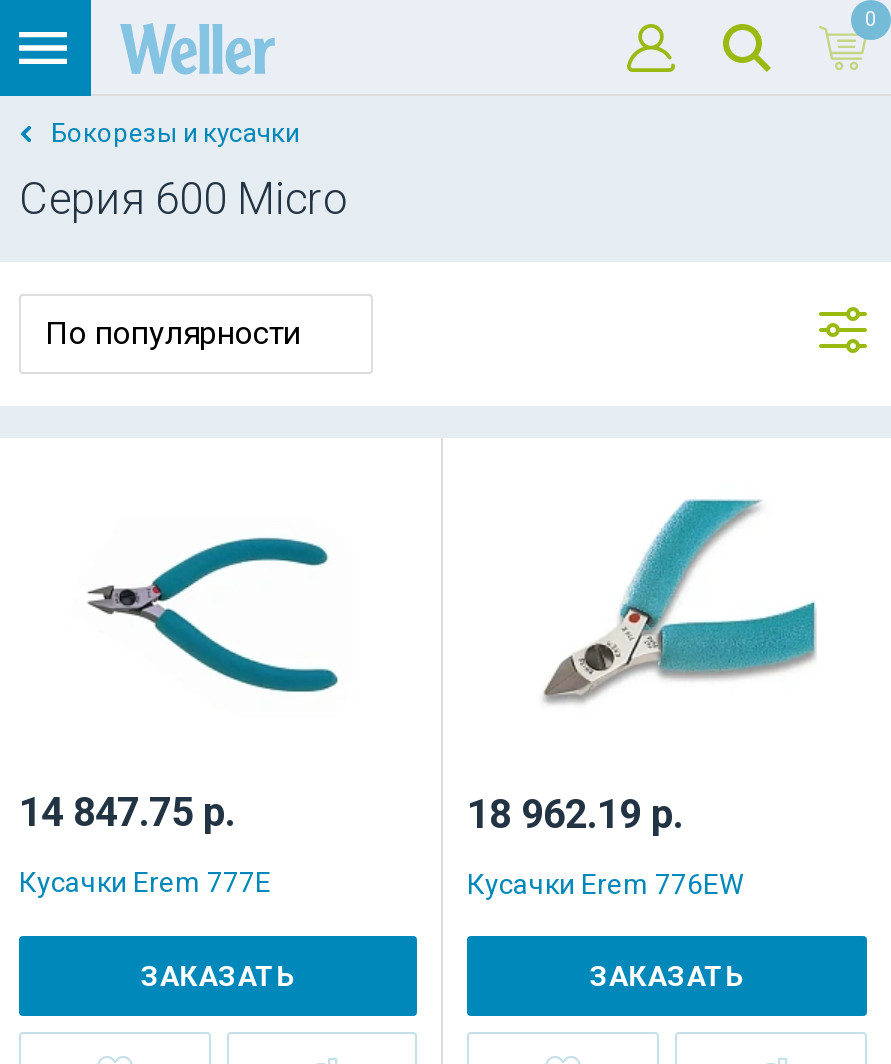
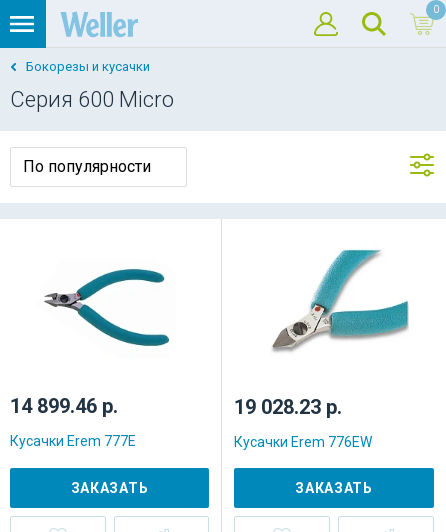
[19,788,235,836] 14 847.75 р. -> [10,394,118,418] 14 899.46 р.
[467,790,683,838] 18 962.19 р. -> [234,395,342,419] 19 028.23 р.

